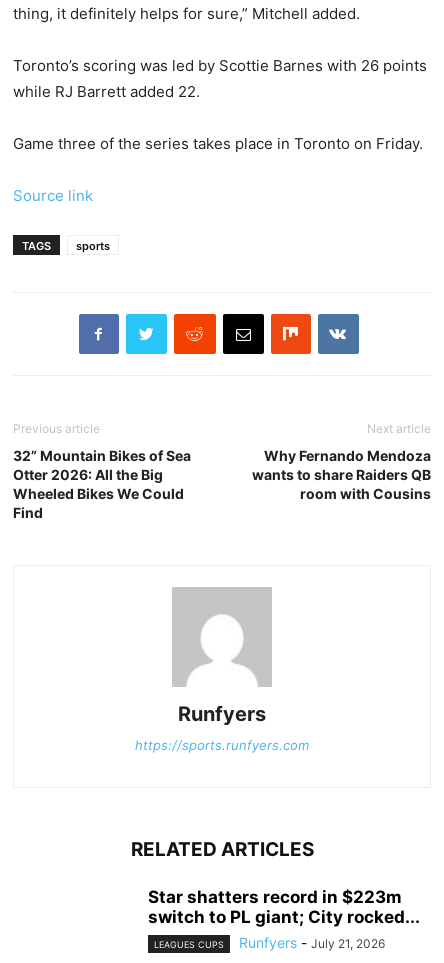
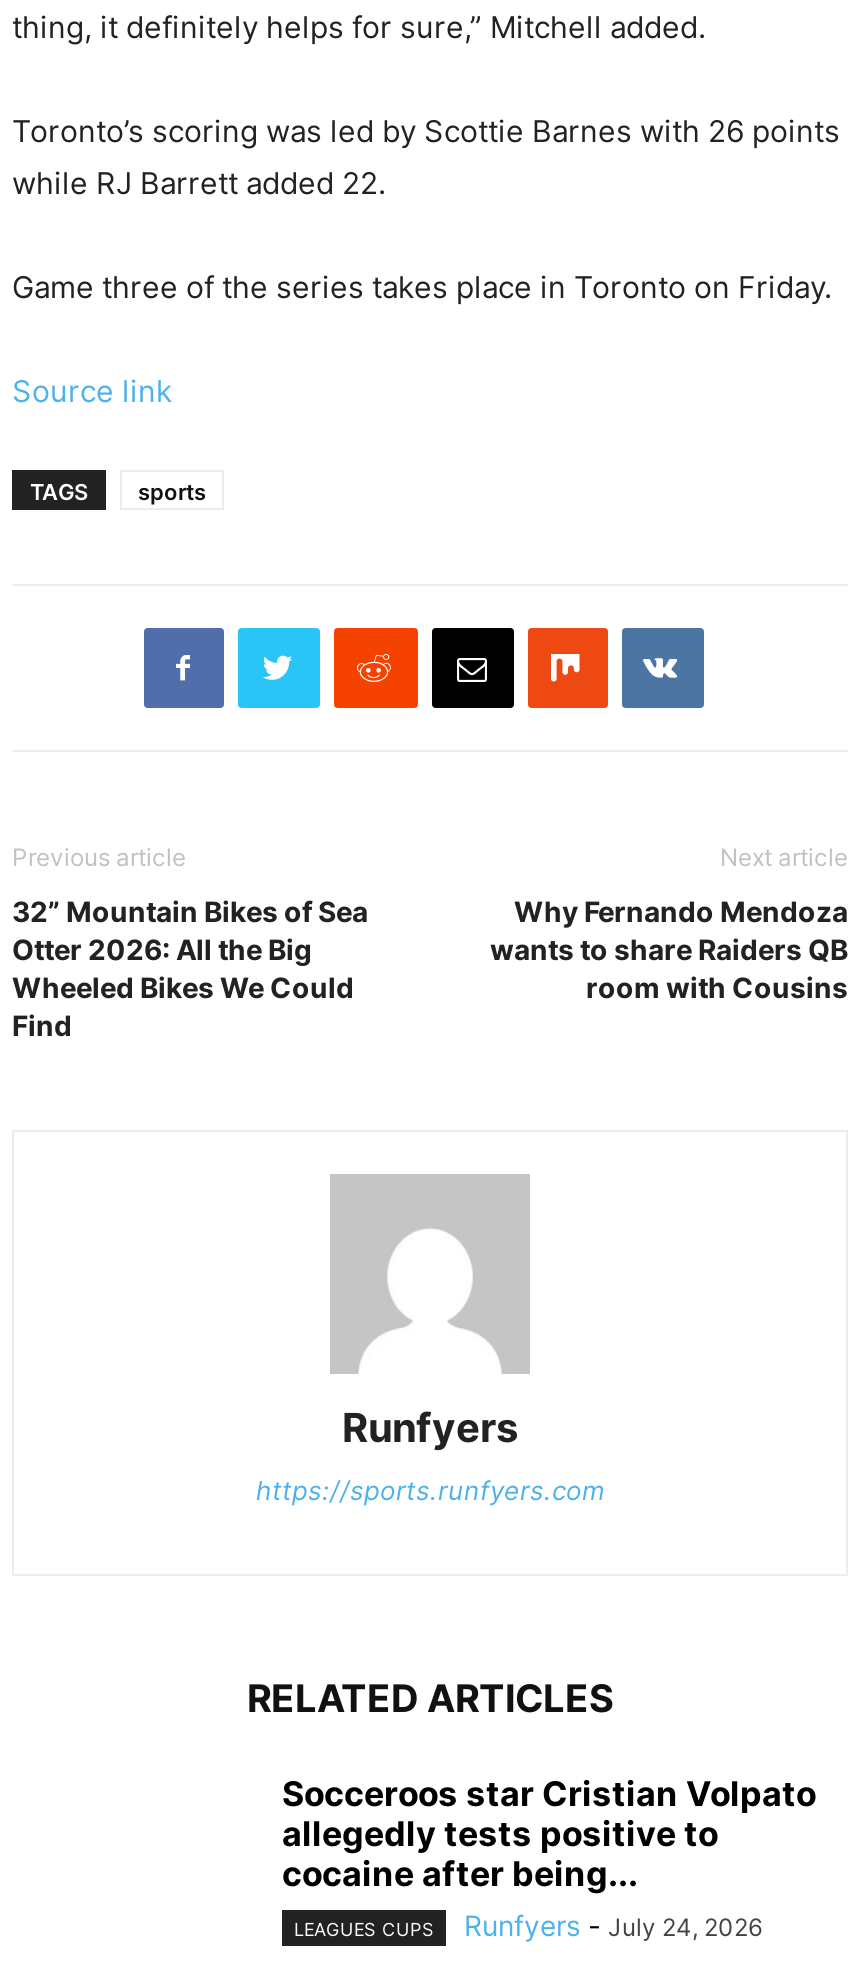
[148,887,420,927] Star shatters record in $223m | switch to PL giant; City rocked... -> [282,1773,816,1893] Socceroos star Cristian Volpato | allegedly tests positive to | cocaine after being...
[239,934,385,951] Runfyers - July 21, 2026 -> [464,1907,762,1941] Runfyers - July 24, 2026

